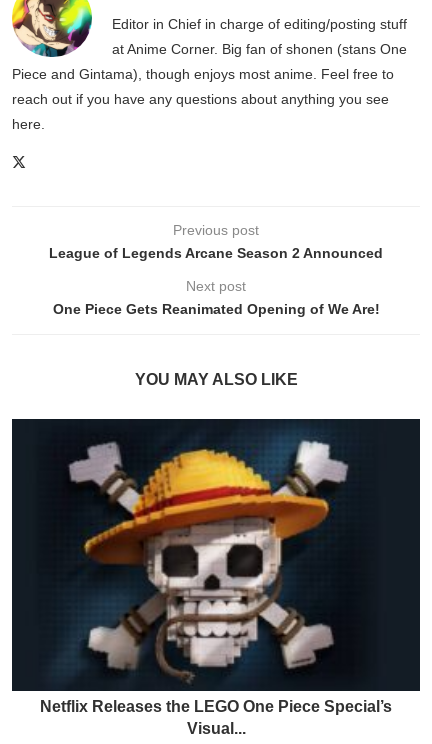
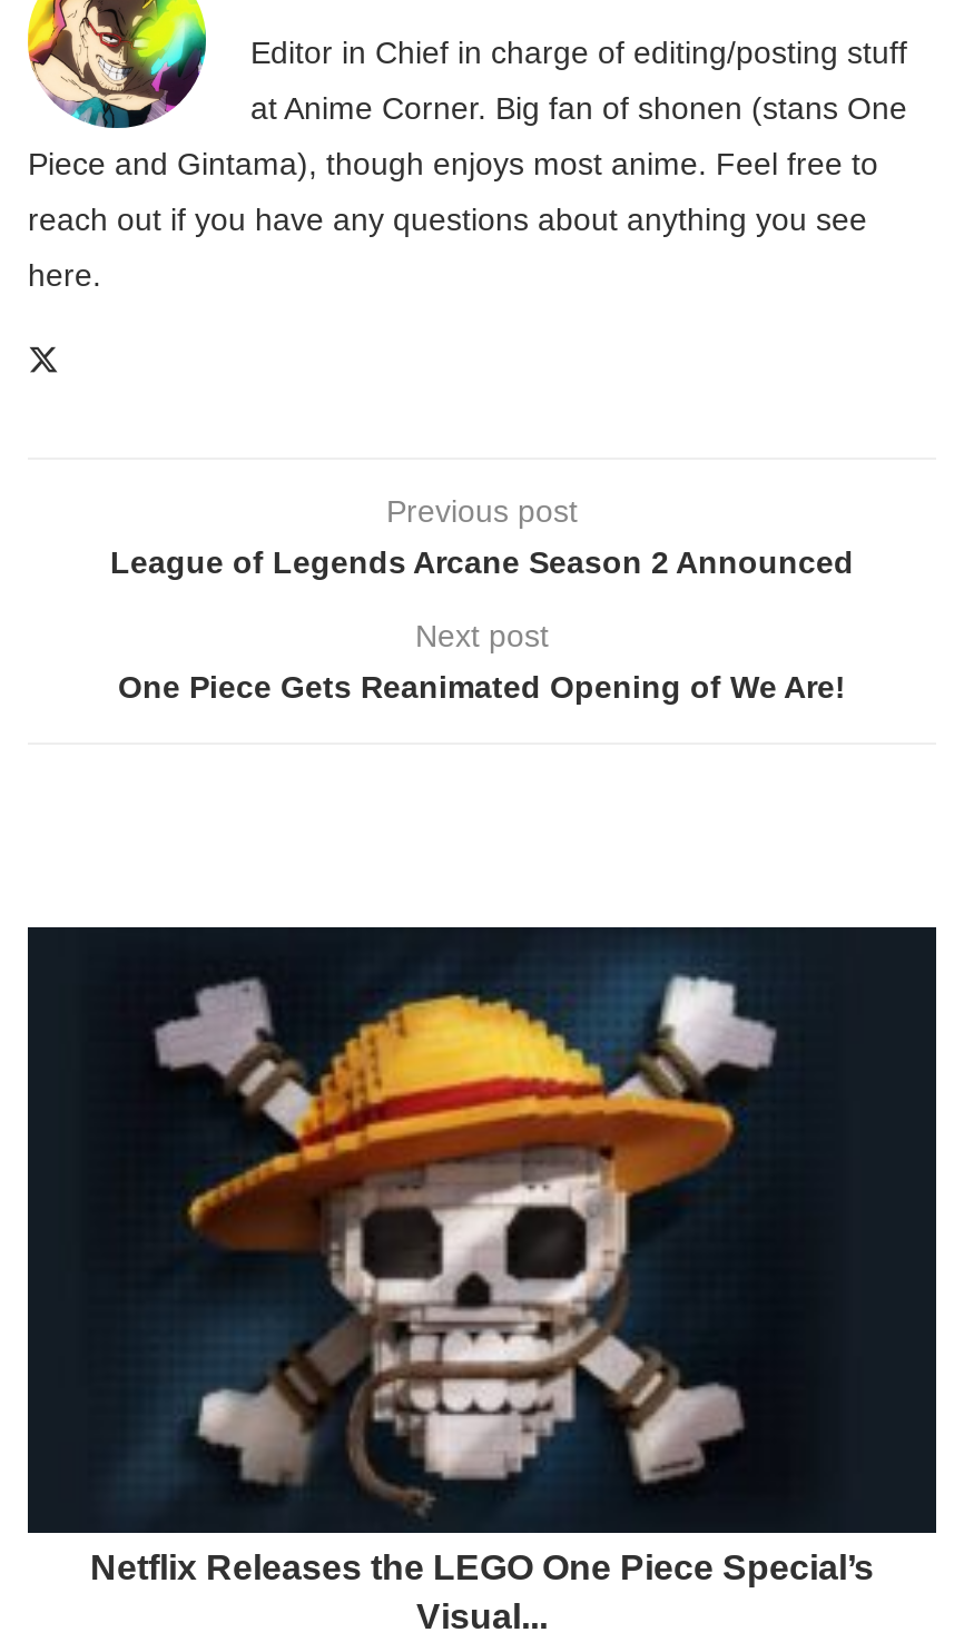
[134,370,297,387] YOU MAY ALSO LIKE -> none

